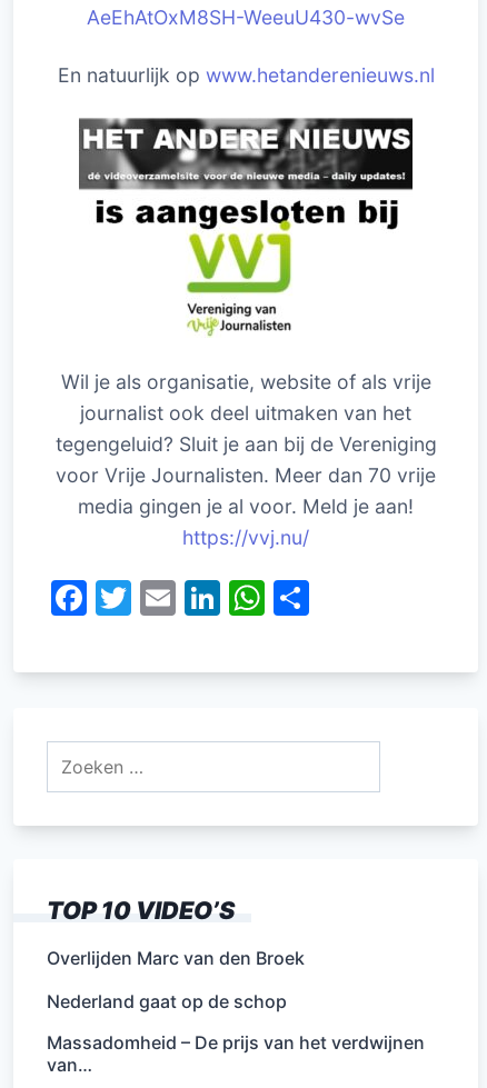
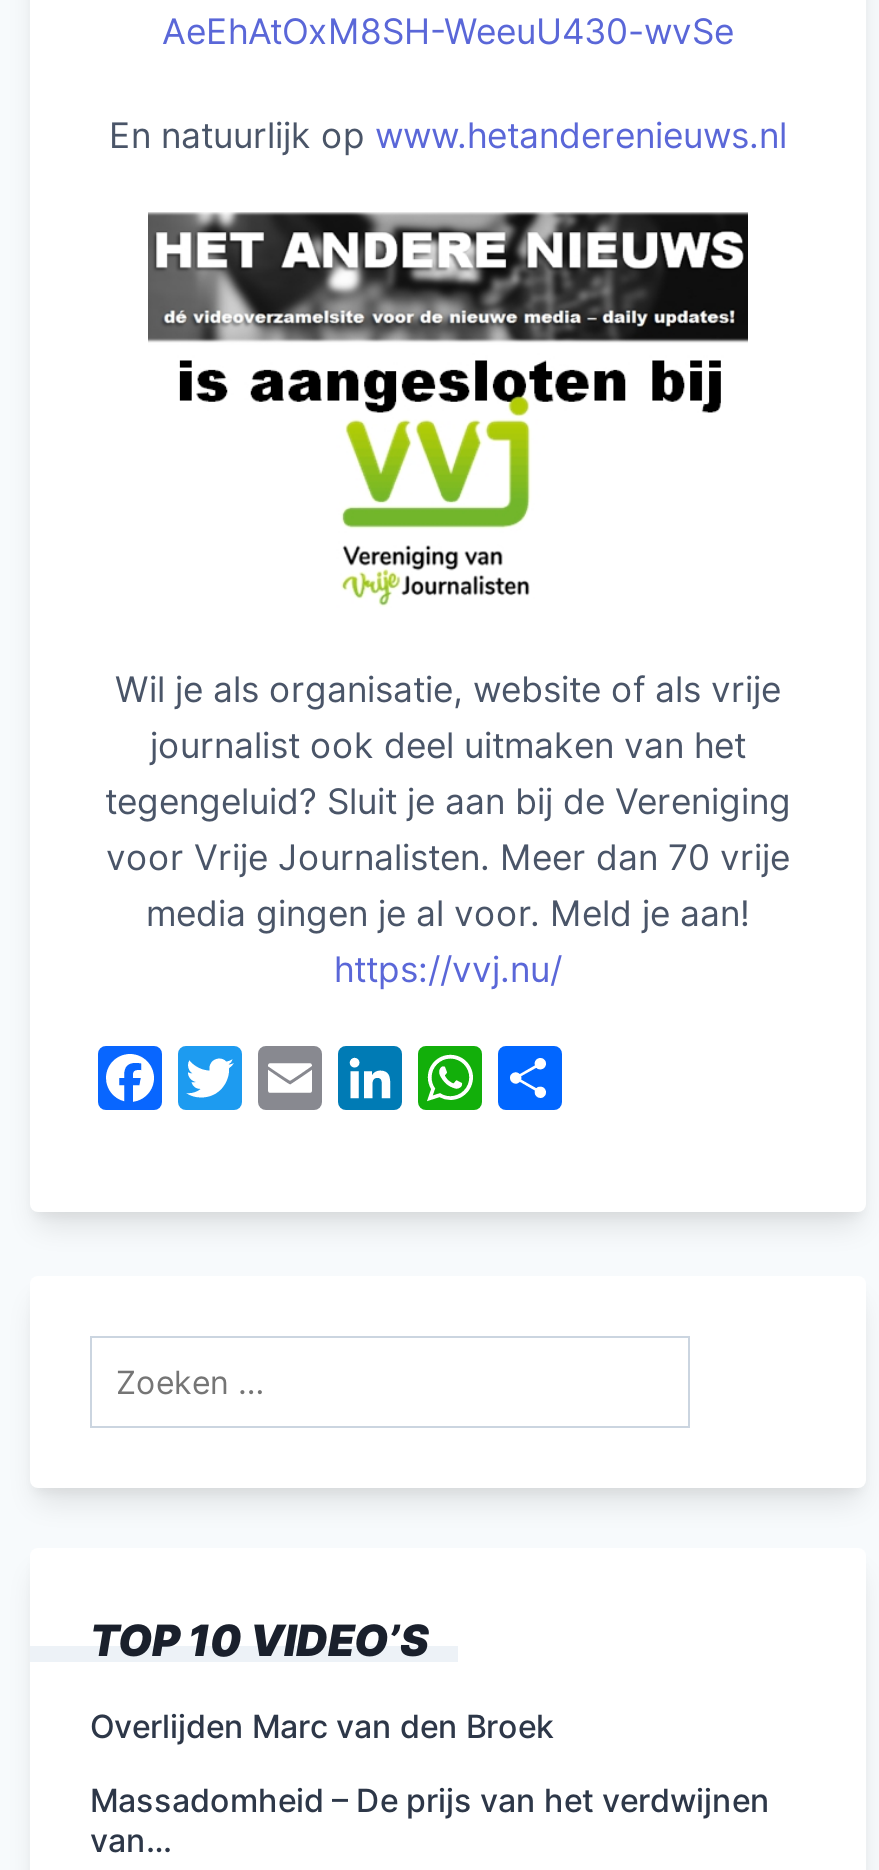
[47,990,287,1013] Nederland gaat op de schop -> none

